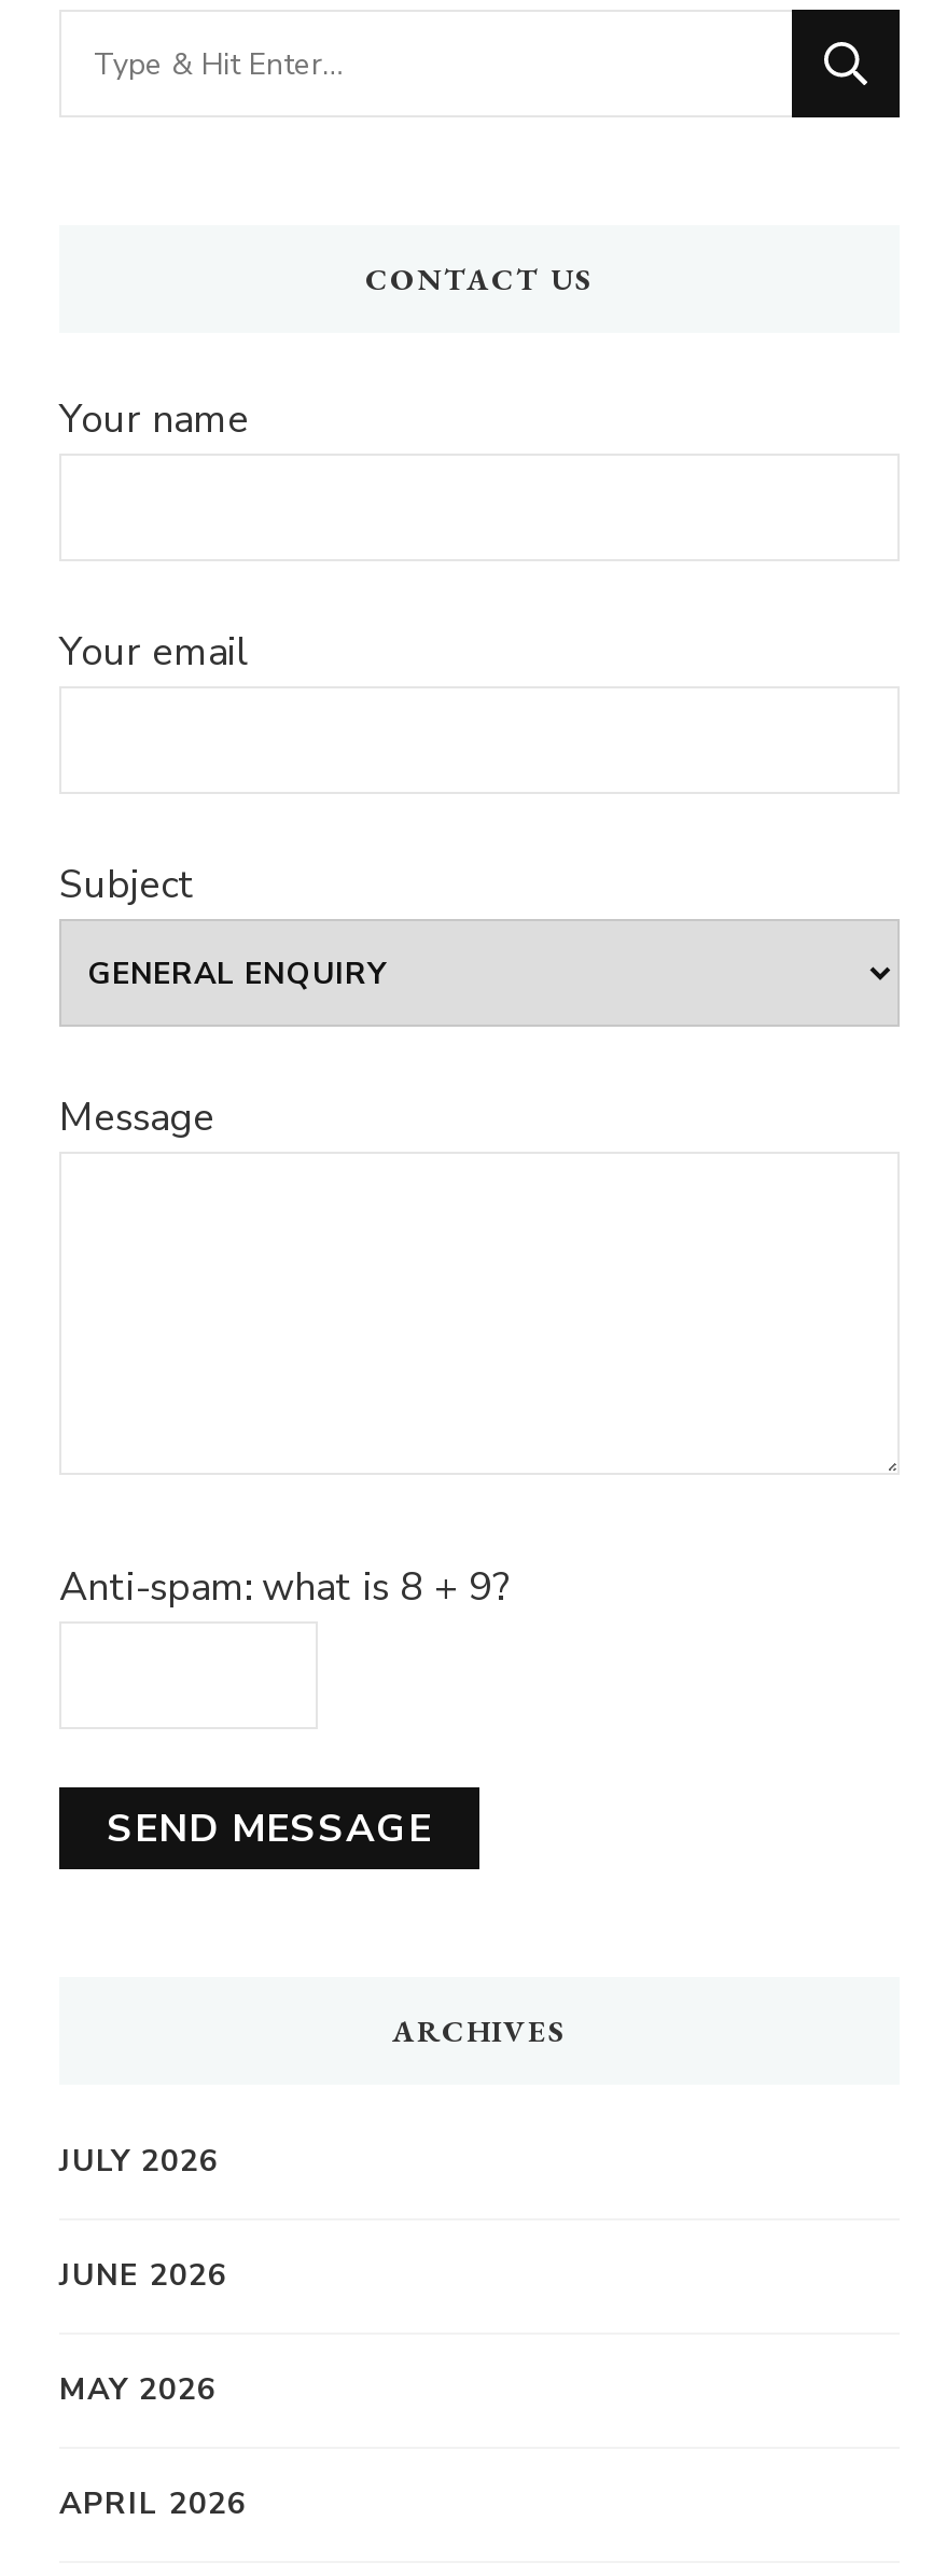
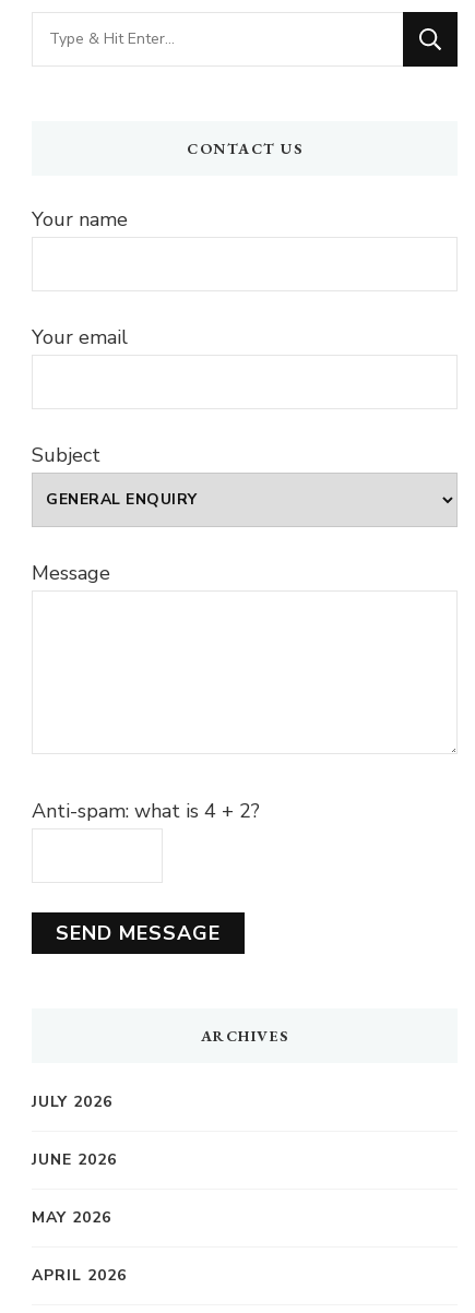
[59,1561,510,1613] Anti-spam: what is 8 + 9? -> [32,797,260,824] Anti-spam: what is 4 + 2?

